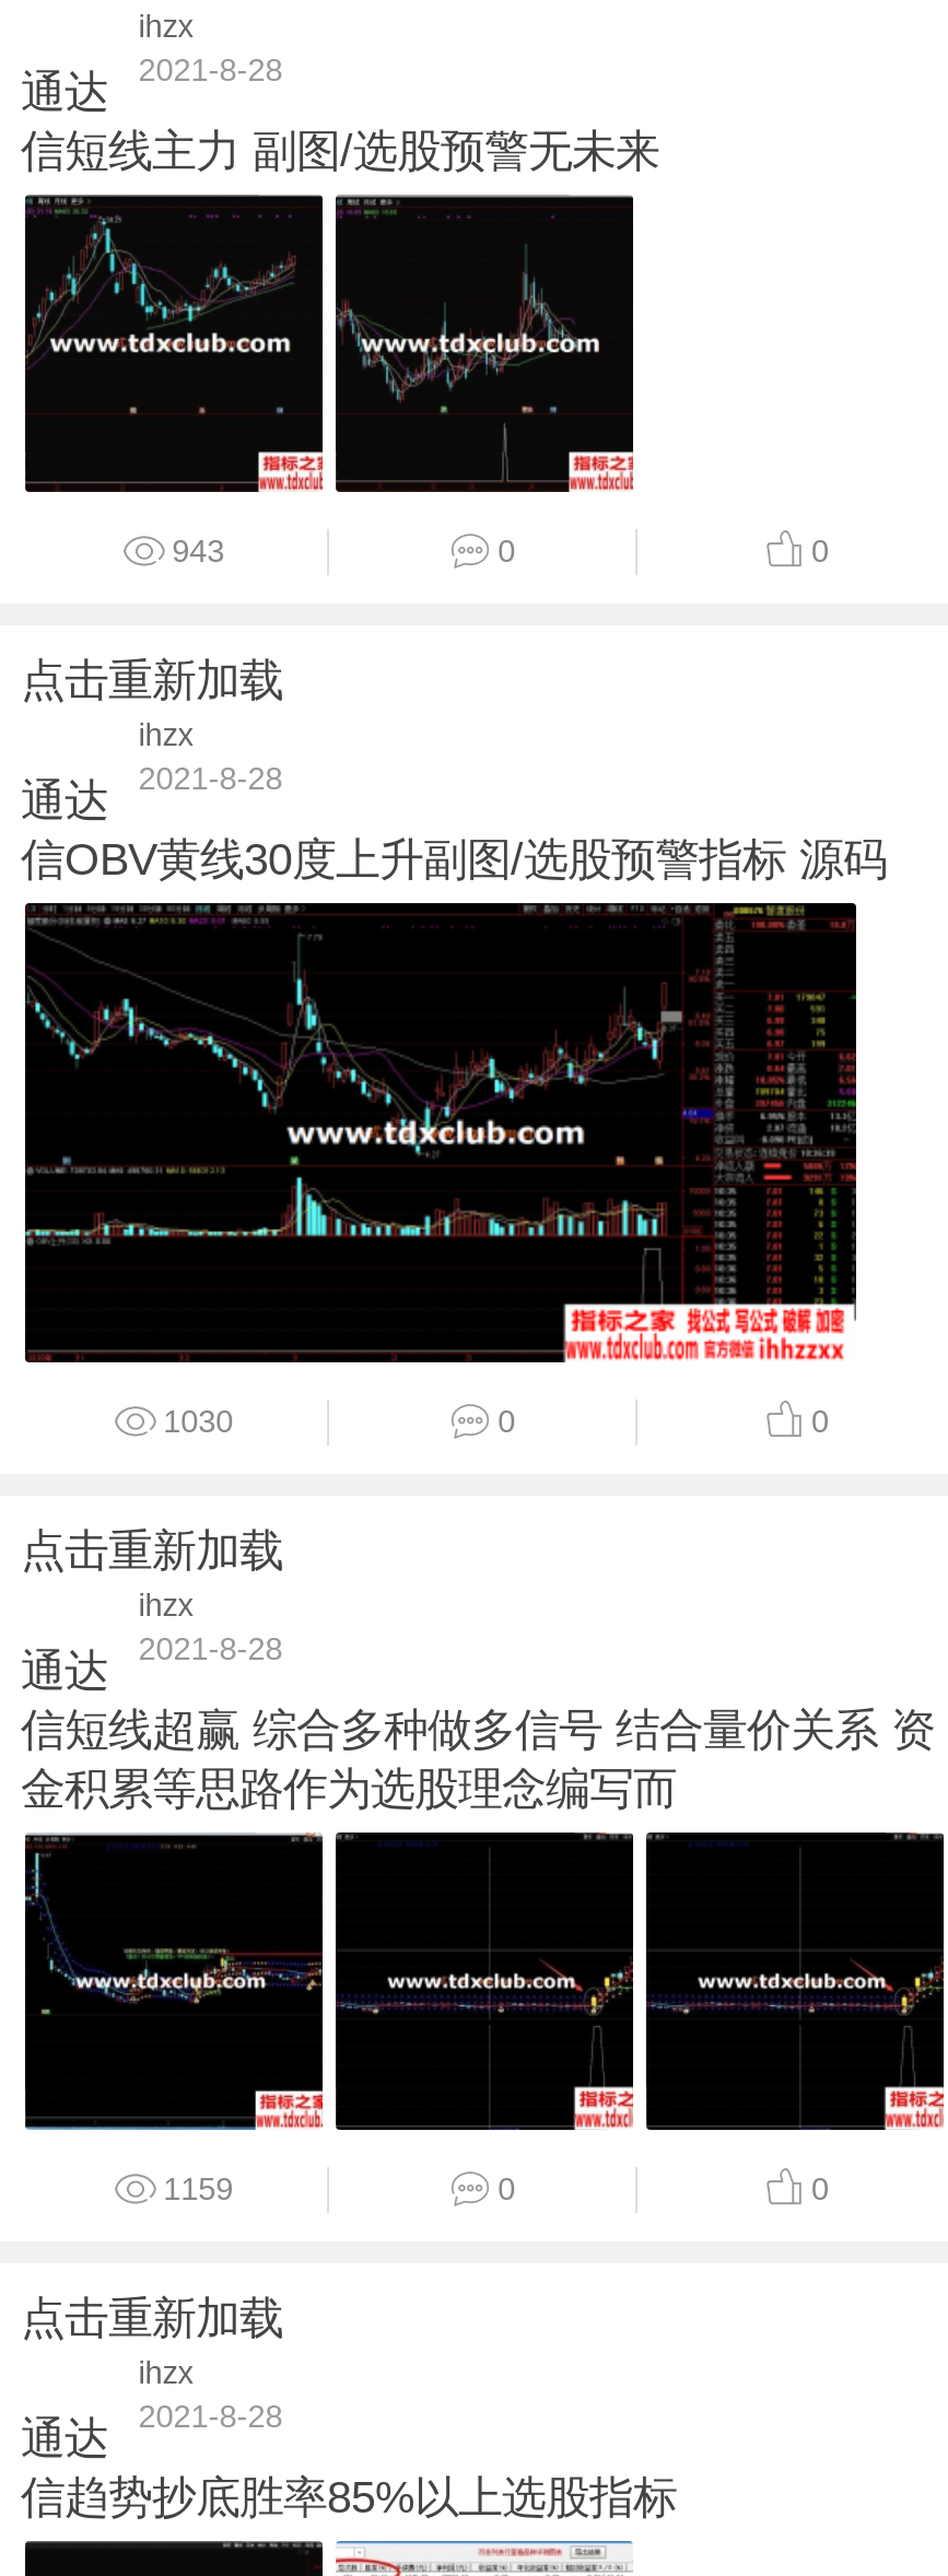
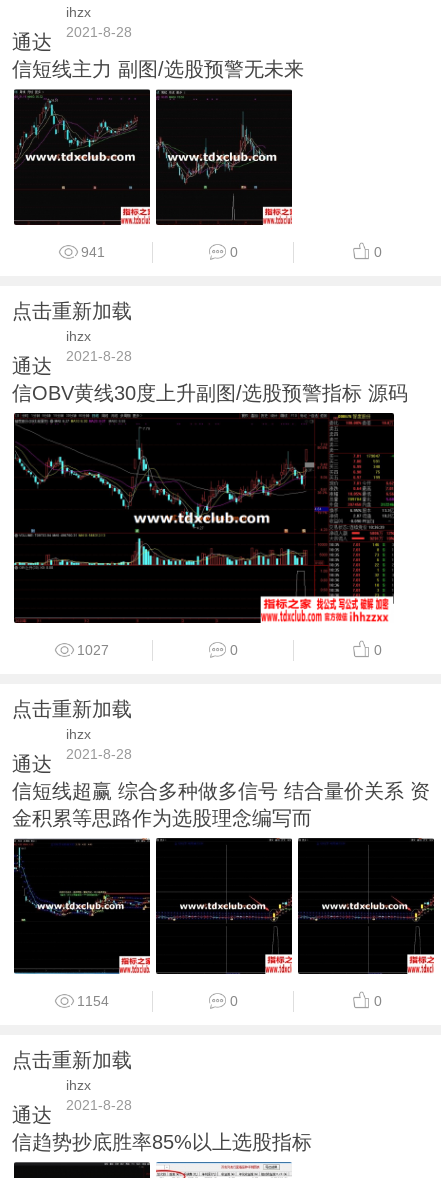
[172,533,225,568] 943 -> [81,244,105,260] 941
[163,1403,233,1438] 1030 -> [77,642,109,658] 1027
[163,2171,233,2206] 1159 -> [77,993,109,1009] 1154

